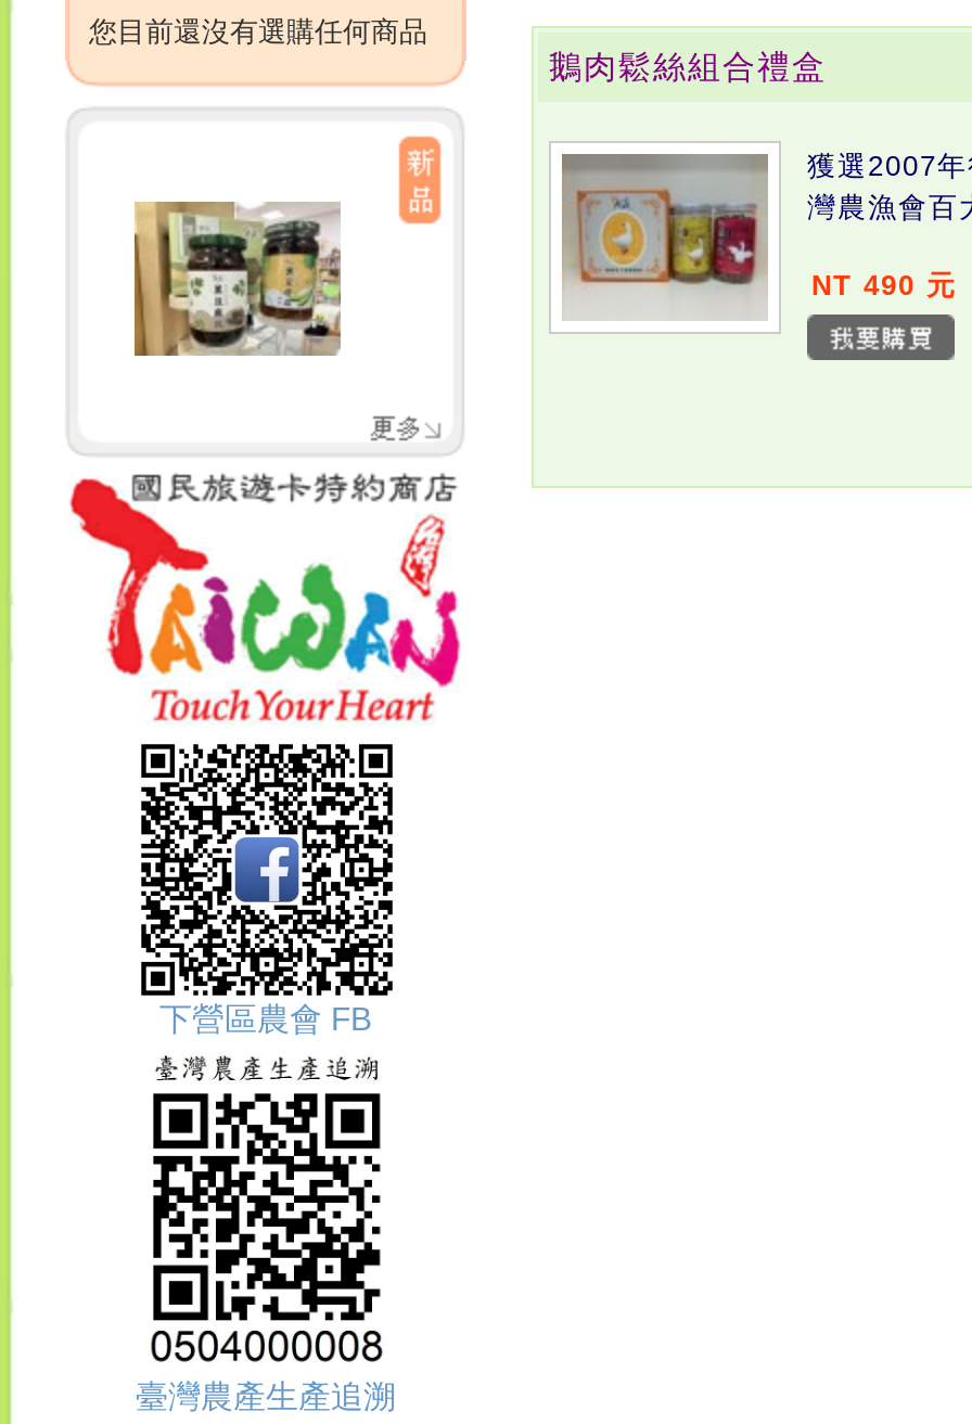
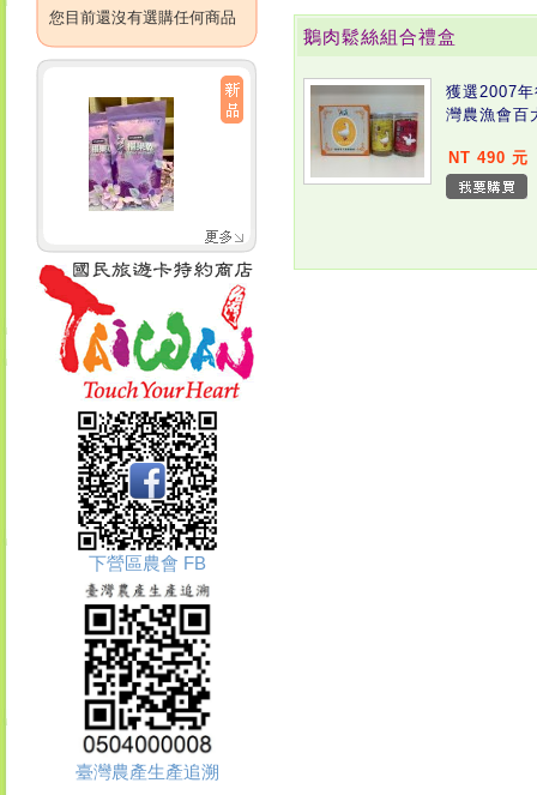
[132,176,343,380] [image] -> [74,96,188,211] [image]

